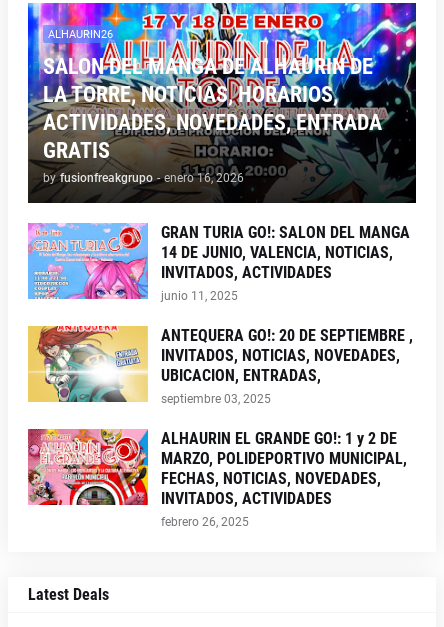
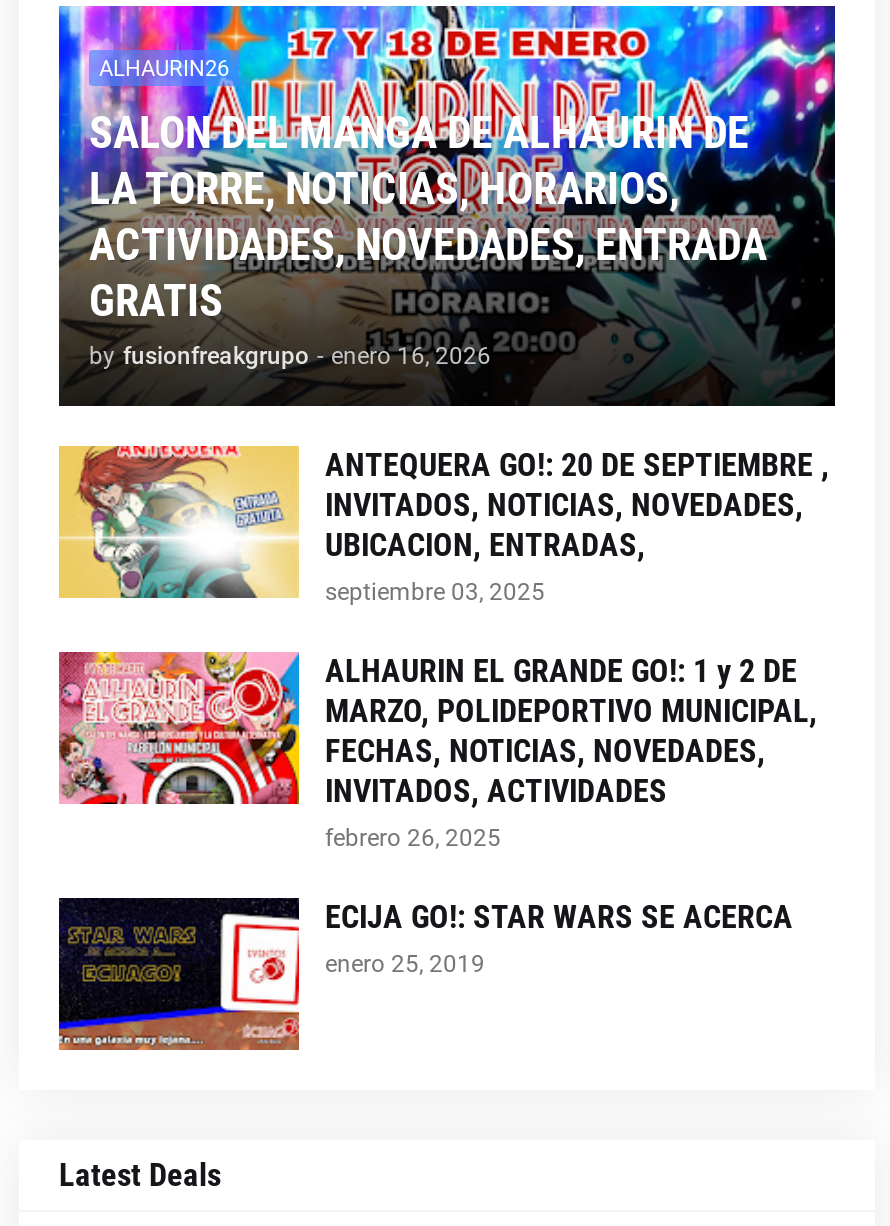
[27,222,410,303] [image] | GRAN TURIA GO!: SALON DEL MANGA | 14 DE JUNIO, VALENCIA, NOTICIAS, | INVITADOS, ACTIVIDADES | junio 11, 2025 -> none
moved [32,324,413,529] -> [67,442,829,852]: [image] | ANTEQUERA GO!: 20 DE SEPTIEMBRE , | INVITADOS, NOTICIAS, NOVEDADES, | ... | INVITADOS, ACTIVIDADES | febrero 26, 2025
none -> [57,896,793,1052] [image] | ECIJA GO!: STAR WARS SE ACERCA | enero 25, 2019

